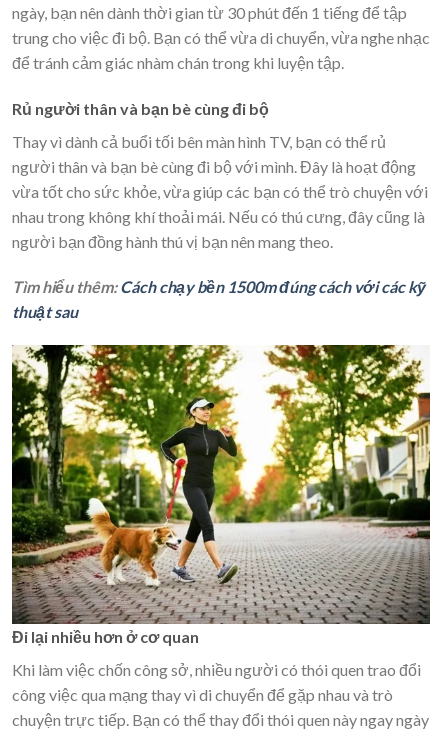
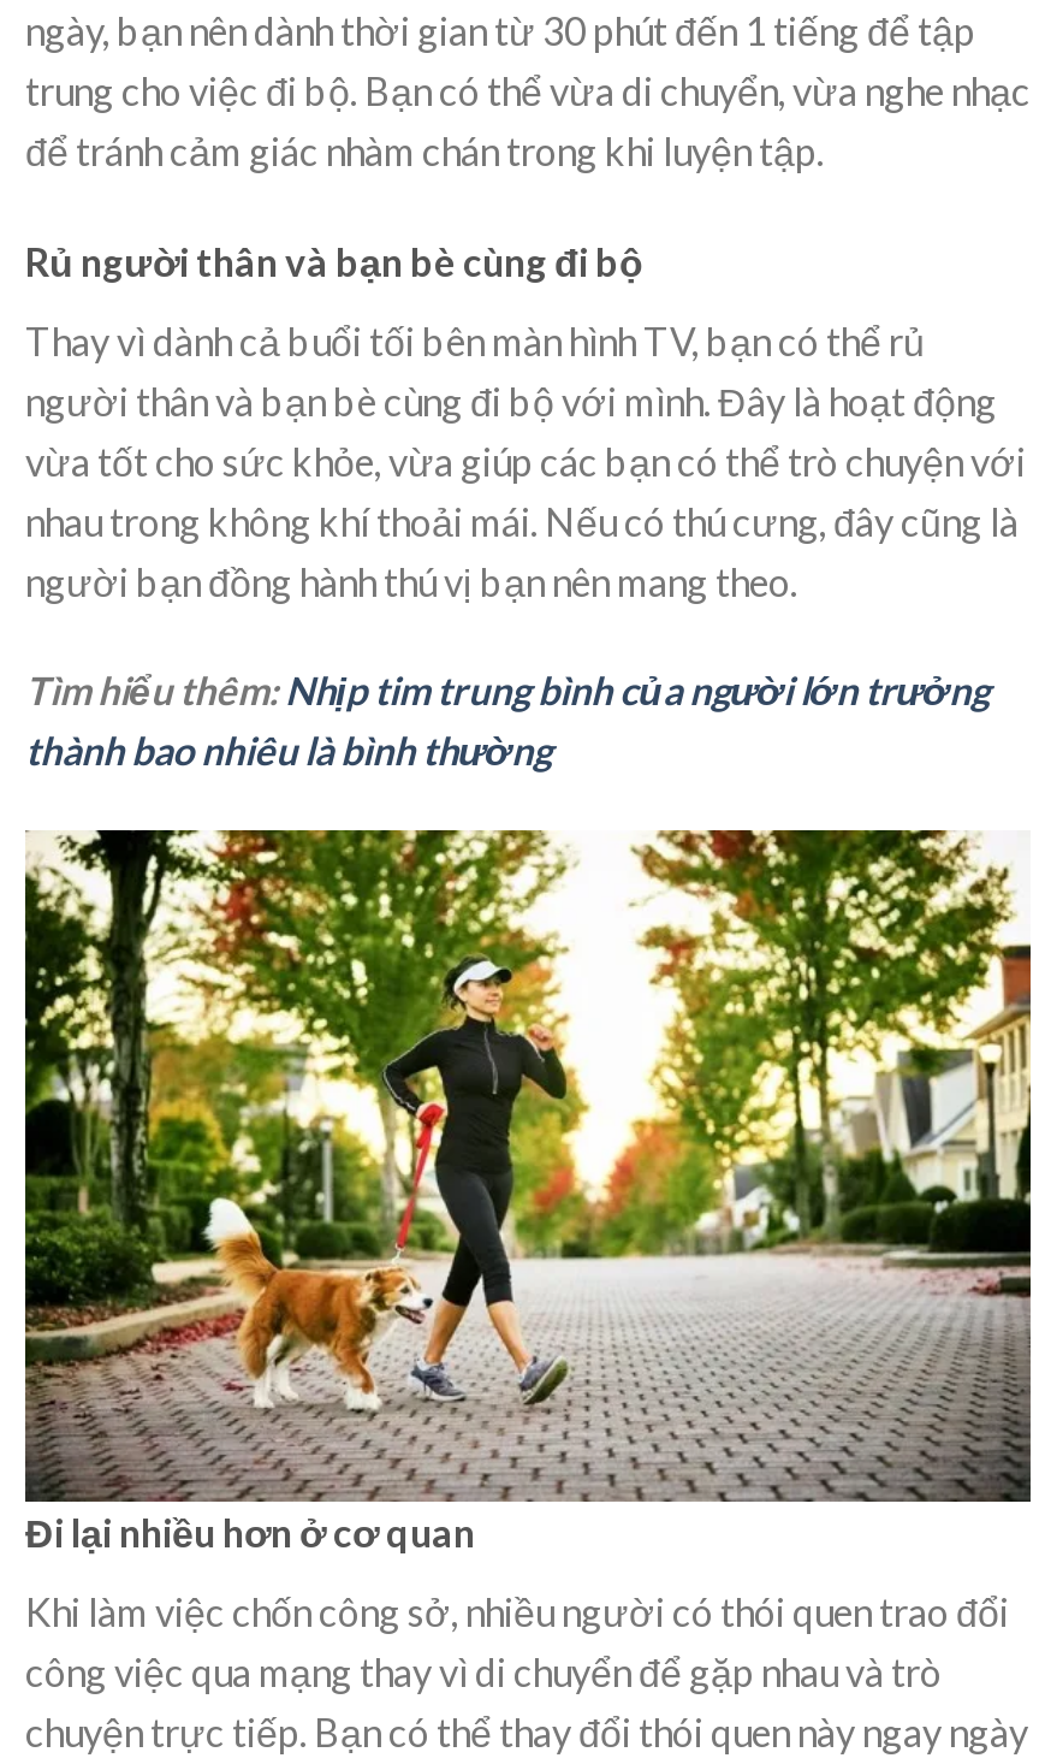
[12,277,426,321] Tìm hiểu thêm: Cách chạy bền 1500m đúng cách với các kỹ | thuật sau -> [25,667,990,773] Tìm hiểu thêm: Nhịp tim trung bình của người lớn trưởng | thành bao nhiêu là bình thường

